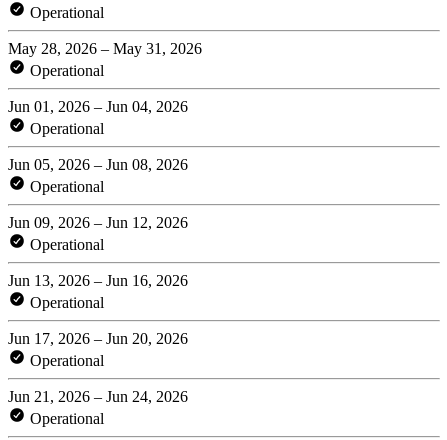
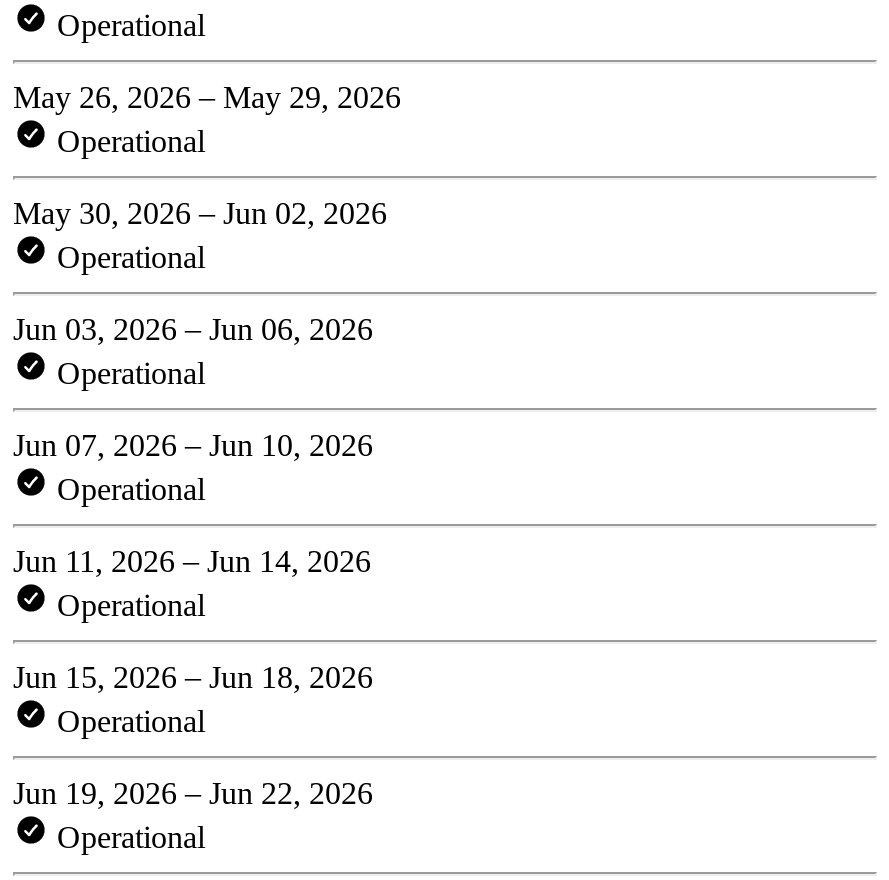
[8,40,202,57] May 28, 2026 – May 31, 2026 -> [13,80,401,114] May 26, 2026 – May 29, 2026
[8,98,188,115] Jun 01, 2026 – Jun 04, 2026 -> [13,196,387,230] May 30, 2026 – Jun 02, 2026
[8,156,188,173] Jun 05, 2026 – Jun 08, 2026 -> [13,312,373,346] Jun 03, 2026 – Jun 06, 2026
[8,214,188,231] Jun 09, 2026 – Jun 12, 2026 -> [13,428,373,462] Jun 07, 2026 – Jun 10, 2026
[8,272,188,289] Jun 13, 2026 – Jun 16, 2026 -> [13,544,371,578] Jun 11, 2026 – Jun 14, 2026
[8,330,188,347] Jun 17, 2026 – Jun 20, 2026 -> [13,660,373,694] Jun 15, 2026 – Jun 18, 2026
[8,388,188,405] Jun 21, 2026 – Jun 24, 2026 -> [13,776,373,810] Jun 19, 2026 – Jun 22, 2026

